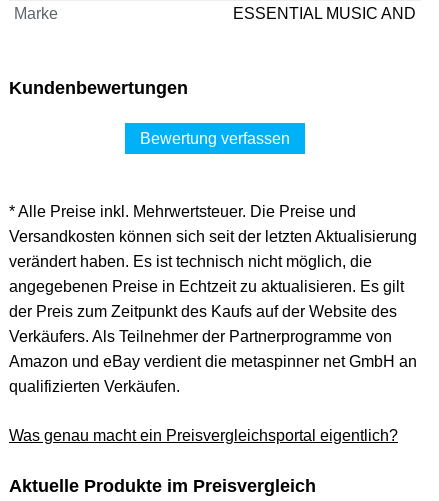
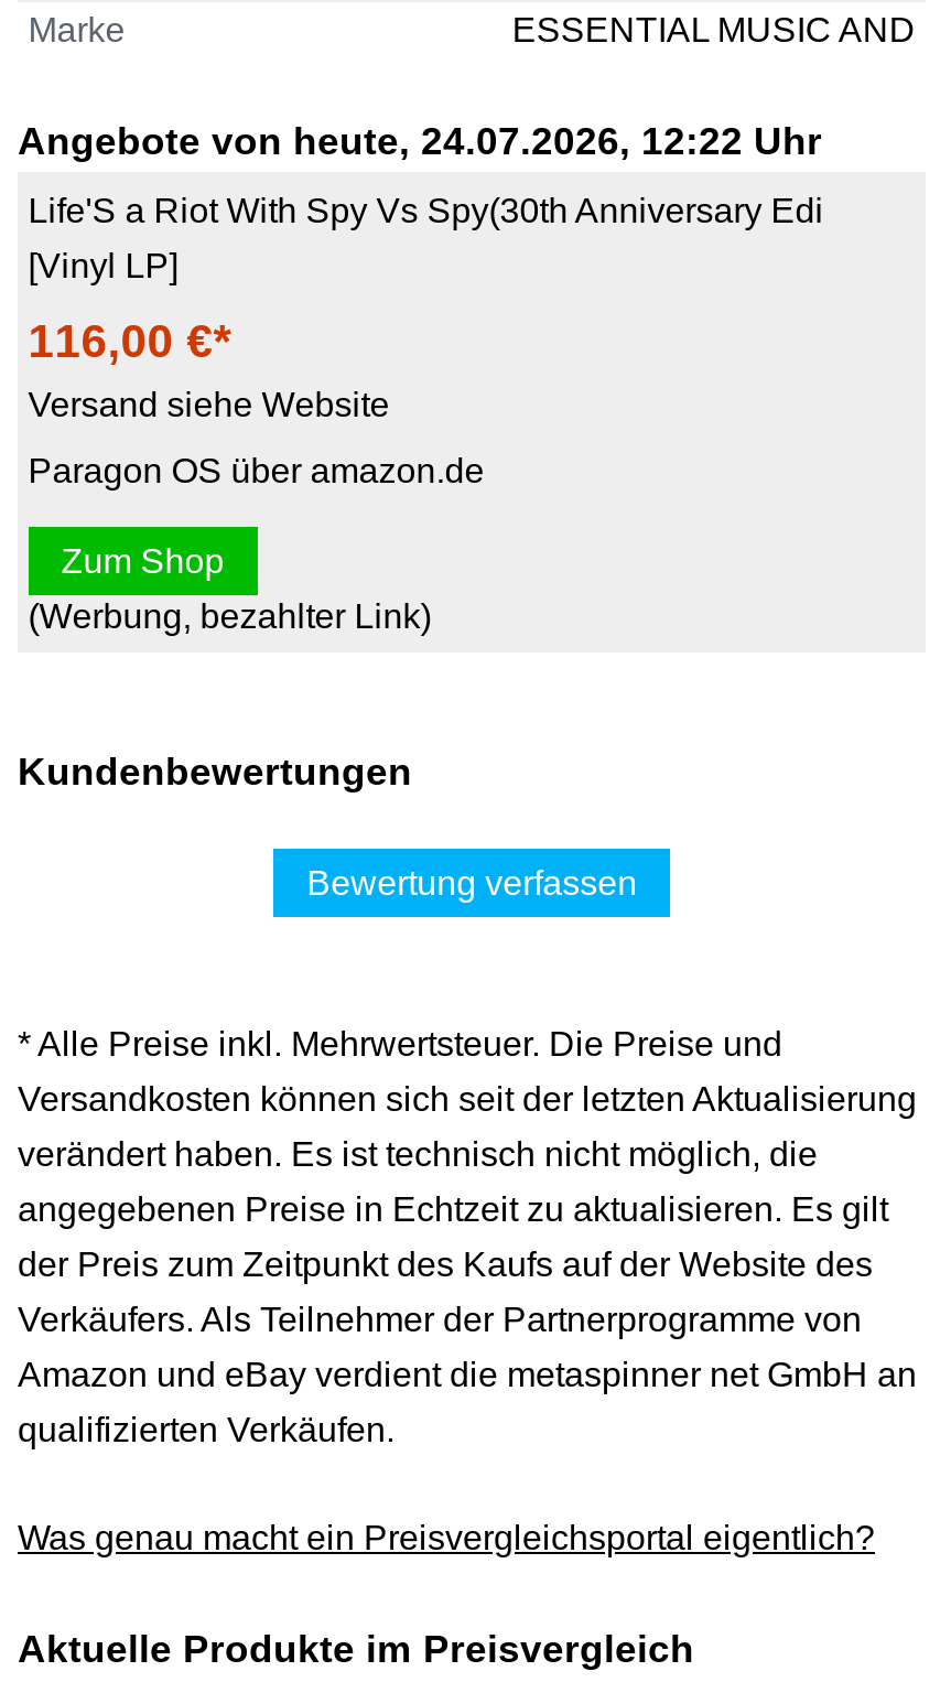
none -> [18,119,824,634] Angebote von heute, 24.07.2026, 12:22 Uhr | Life'S a Riot With Spy Vs Spy(30th Anniversary Edi | [Vinyl LP] | 116,00 €* | Versand siehe Website | Paragon OS über amazon.de | Zum Shop | (Werbung, bezahlter Link)

